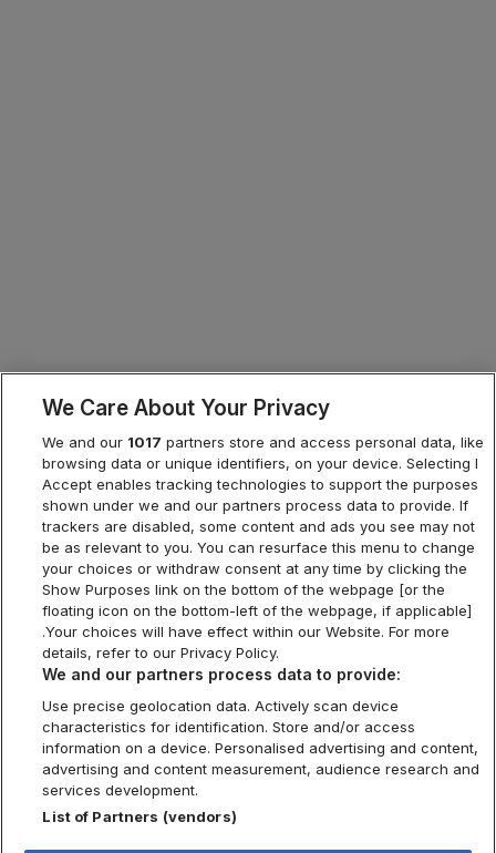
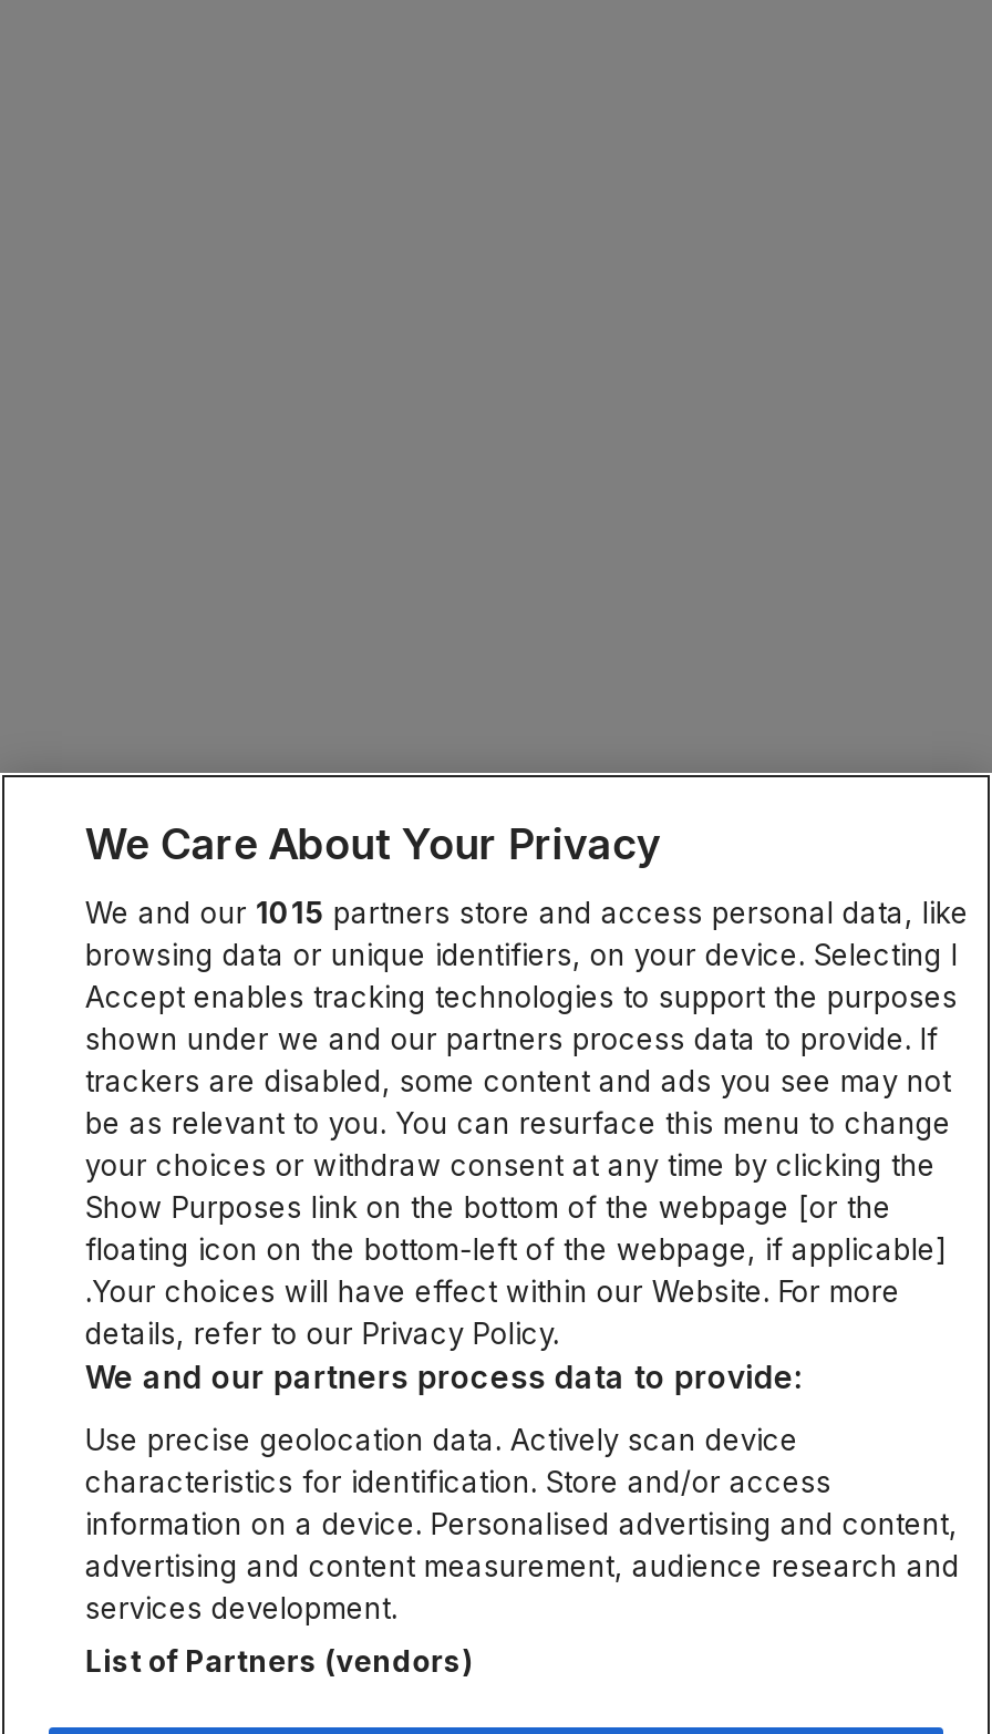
[43,433,484,451] We and our 1017 partners store and access personal data, like -> [85,895,969,930] We and our 1015 partners store and access personal data, like

